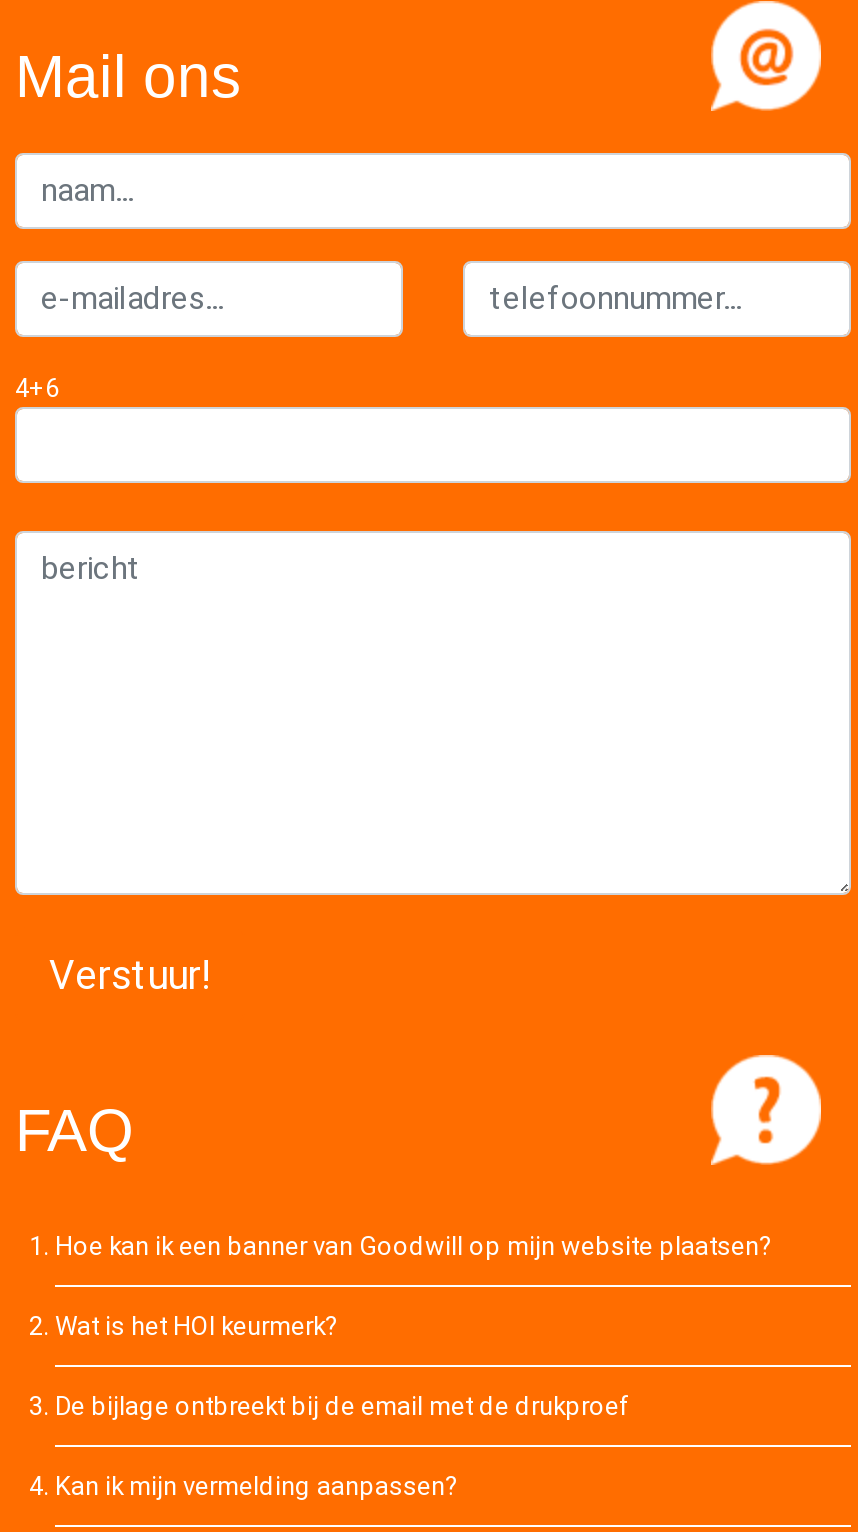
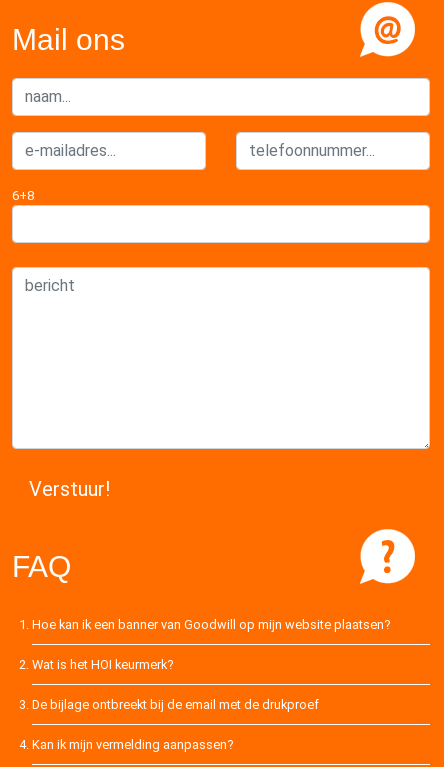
[15,372,59,402] 4+6 -> [12,188,34,203] 6+8

